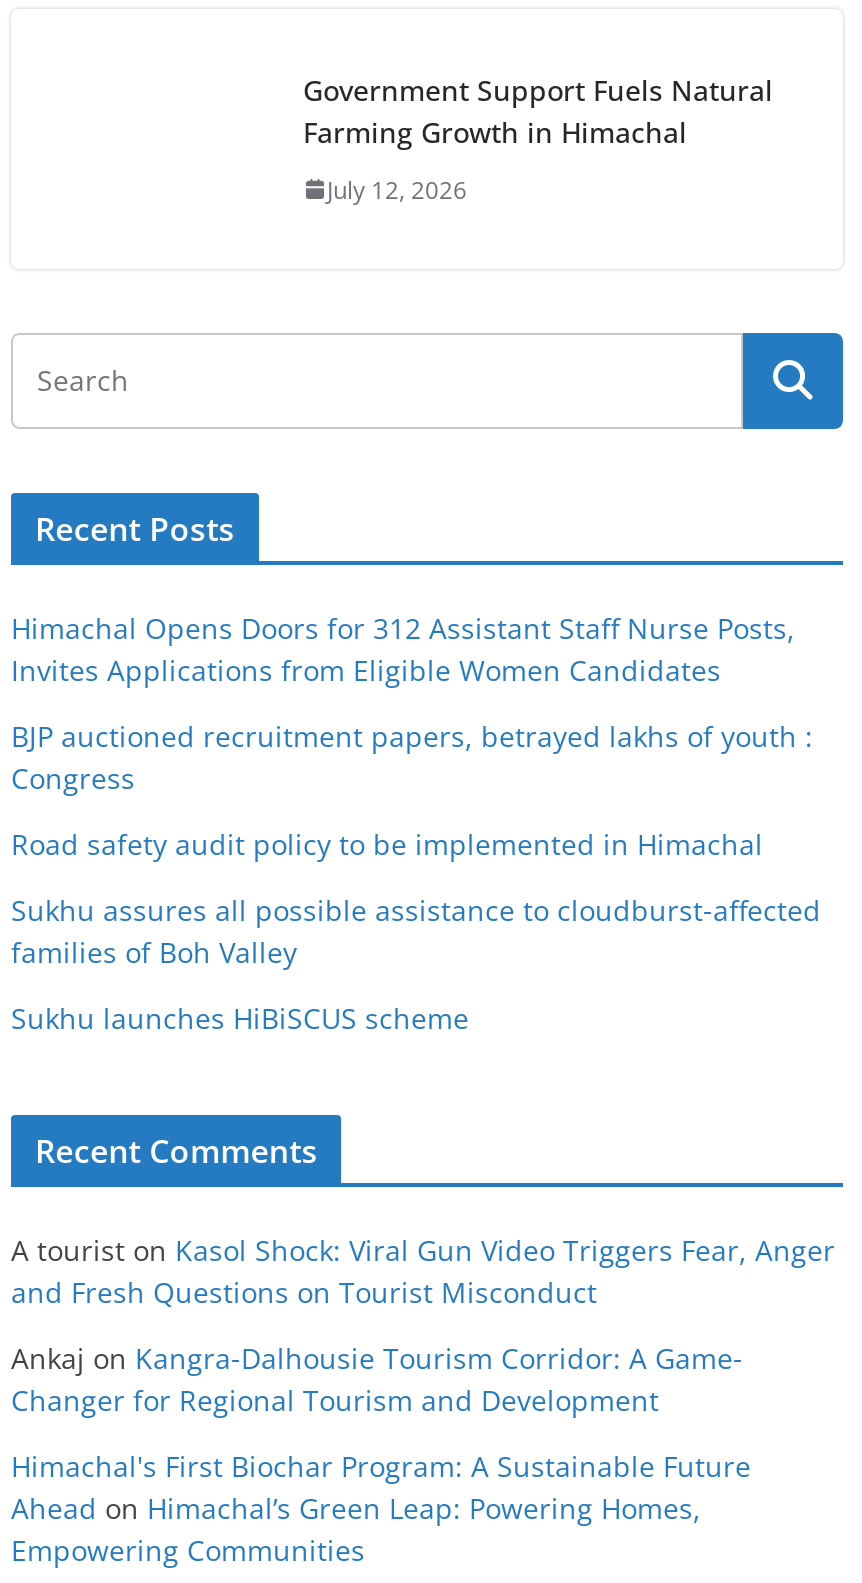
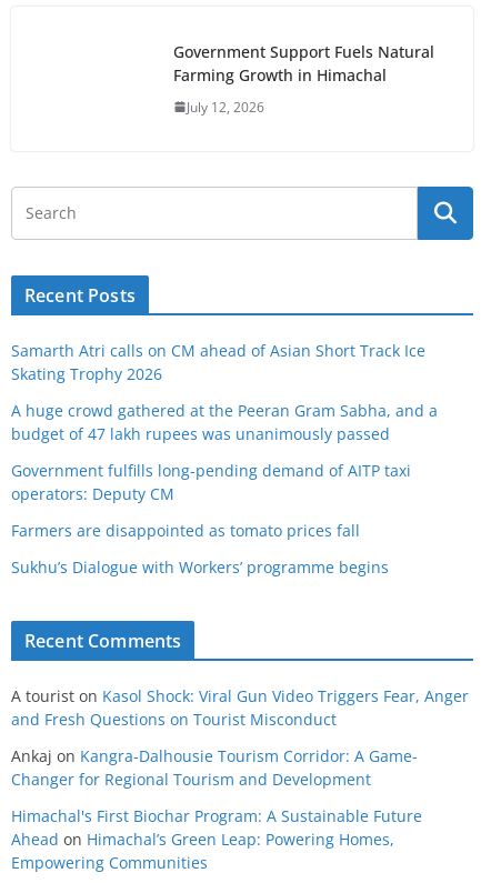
[11,609,795,689] Himachal Opens Doors for 312 Assistant Staff Nurse Posts, | Invites Applications from Eligible Women Candidates -> [11,340,425,384] Samarth Atri calls on CM ahead of Asian Short Track Ice | Skating Trophy 2026
[11,717,813,797] BJP auctioned recruitment papers, betrayed lakhs of youth : | Congress -> [11,400,438,444] A huge crowd gathered at the Peeran Gram Sabha, and a | budget of 47 lakh rupees was unanimously passed
[11,825,763,863] Road safety audit policy to be implemented in Himachal -> [11,460,411,504] Government fulfills long-pending demand of AITP taxi | operators: Deputy CM
[11,891,821,971] Sukhu assures all possible assistance to cloudburst-affected | families of Boh Valley -> [11,520,360,541] Farmers are disappointed as tomato prices fall
[11,999,469,1037] Sukhu launches HiBiSCUS scheme -> [11,557,389,578] Sukhu’s Dialogue with Workers’ programme begins

